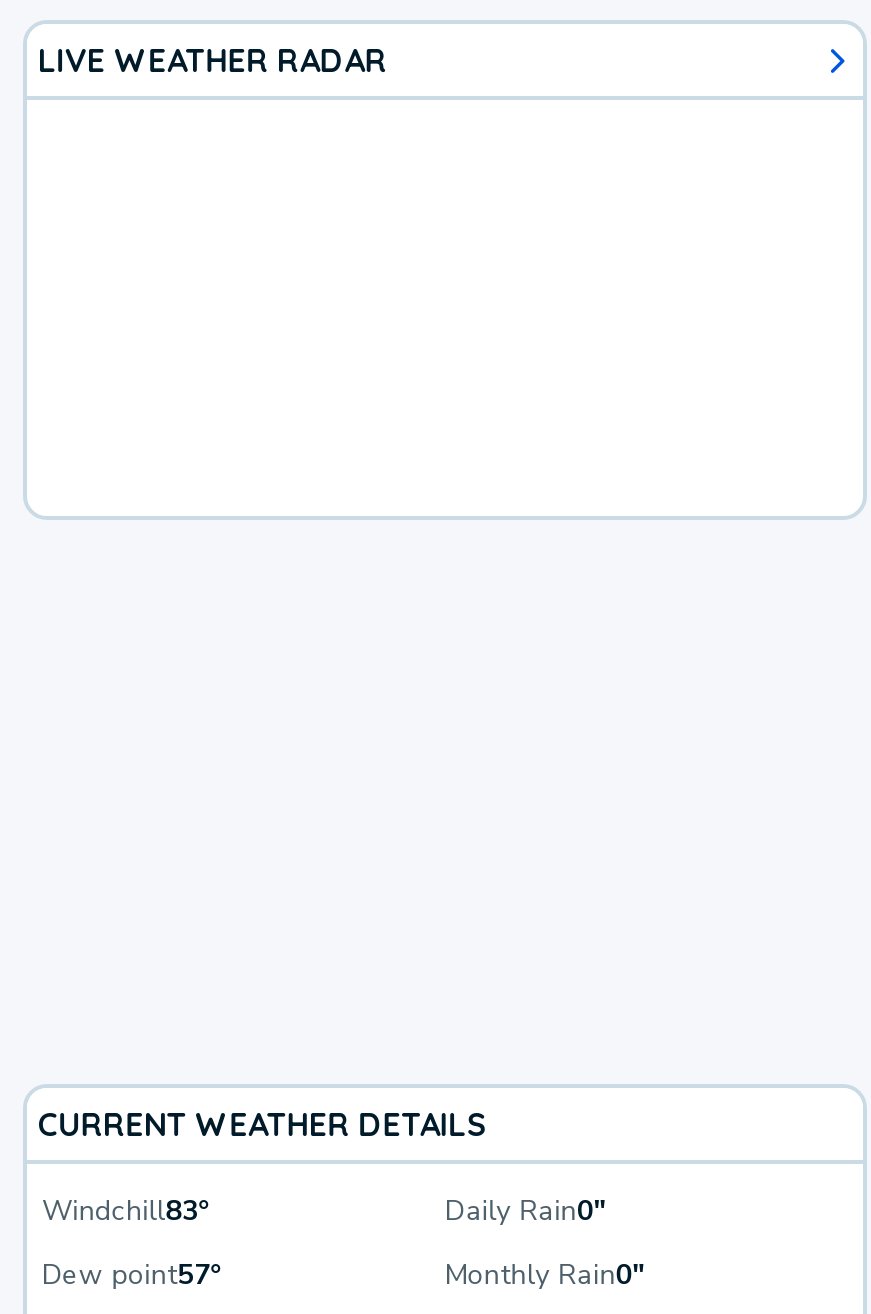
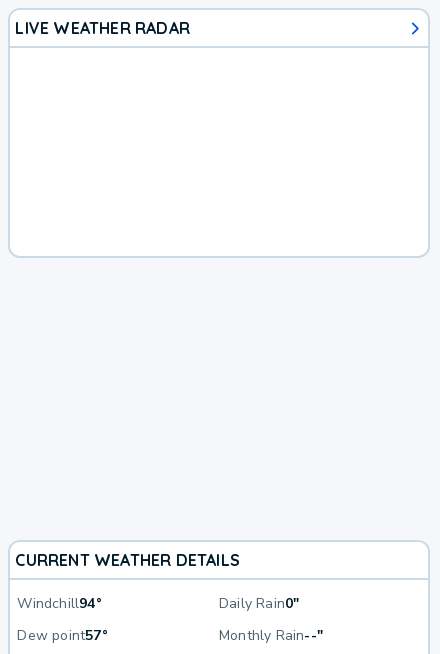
[42,1191,211,1229] Windchill83° -> [17,593,102,612] Windchill94°
[445,1256,645,1294] Monthly Rain0" -> [219,626,323,645] Monthly Rain--"

